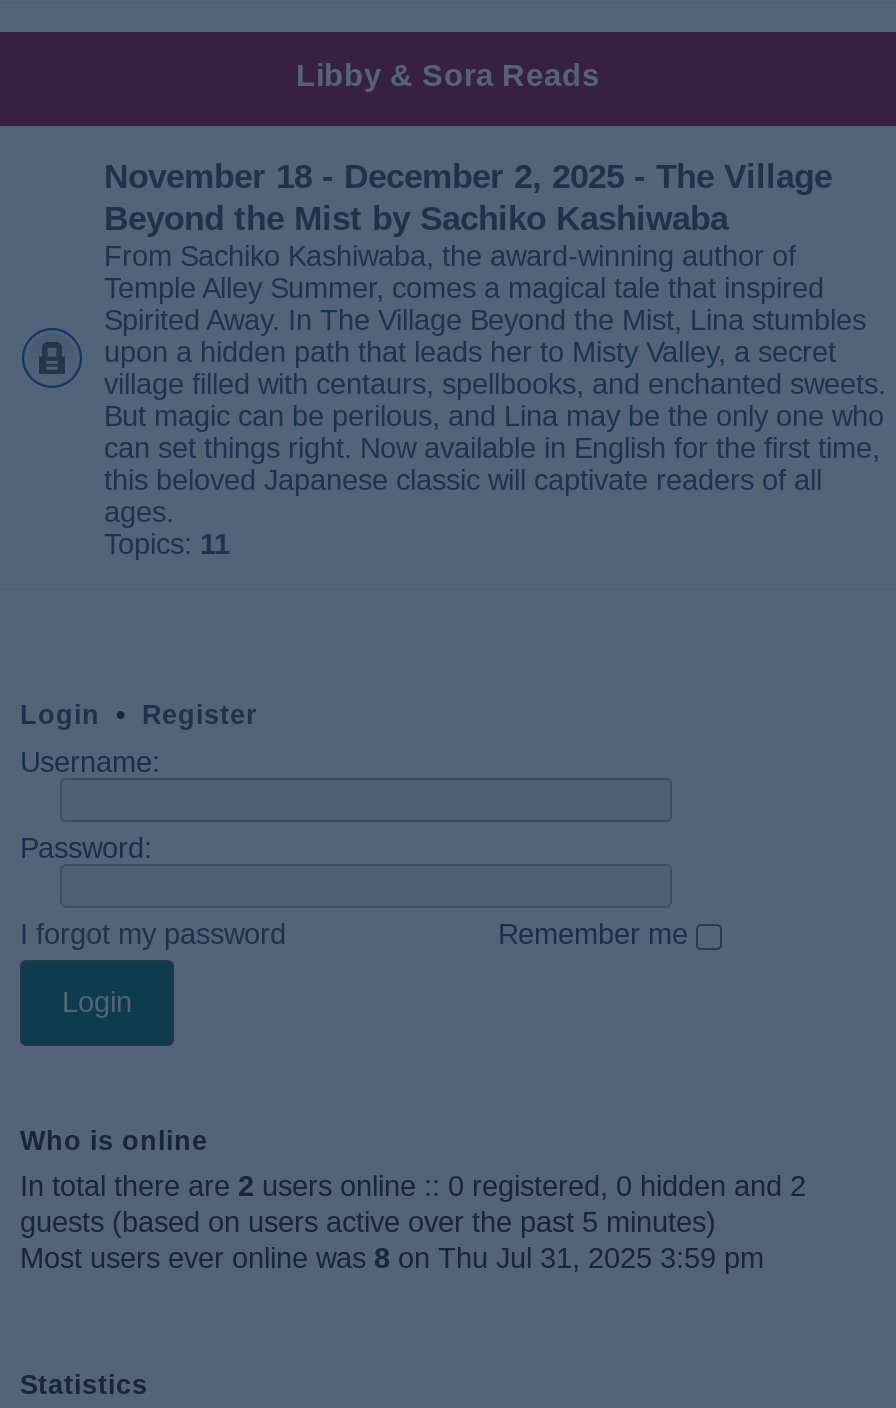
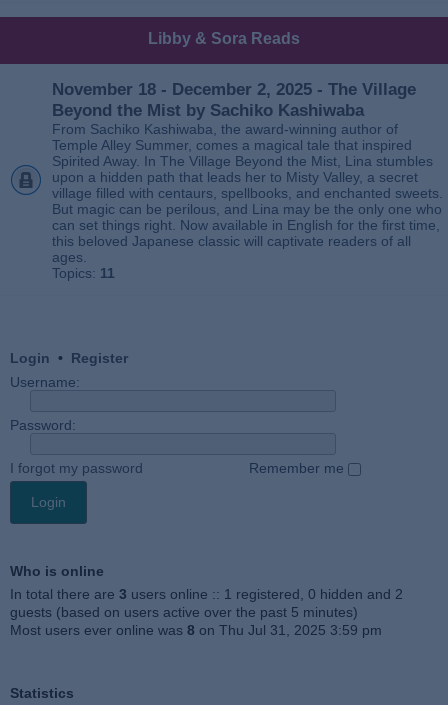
[20,1170,806,1202] In total there are 2 users online :: 0 registered, 0 hidden and 2 -> [10,586,403,602] In total there are 3 users online :: 1 registered, 0 hidden and 2

